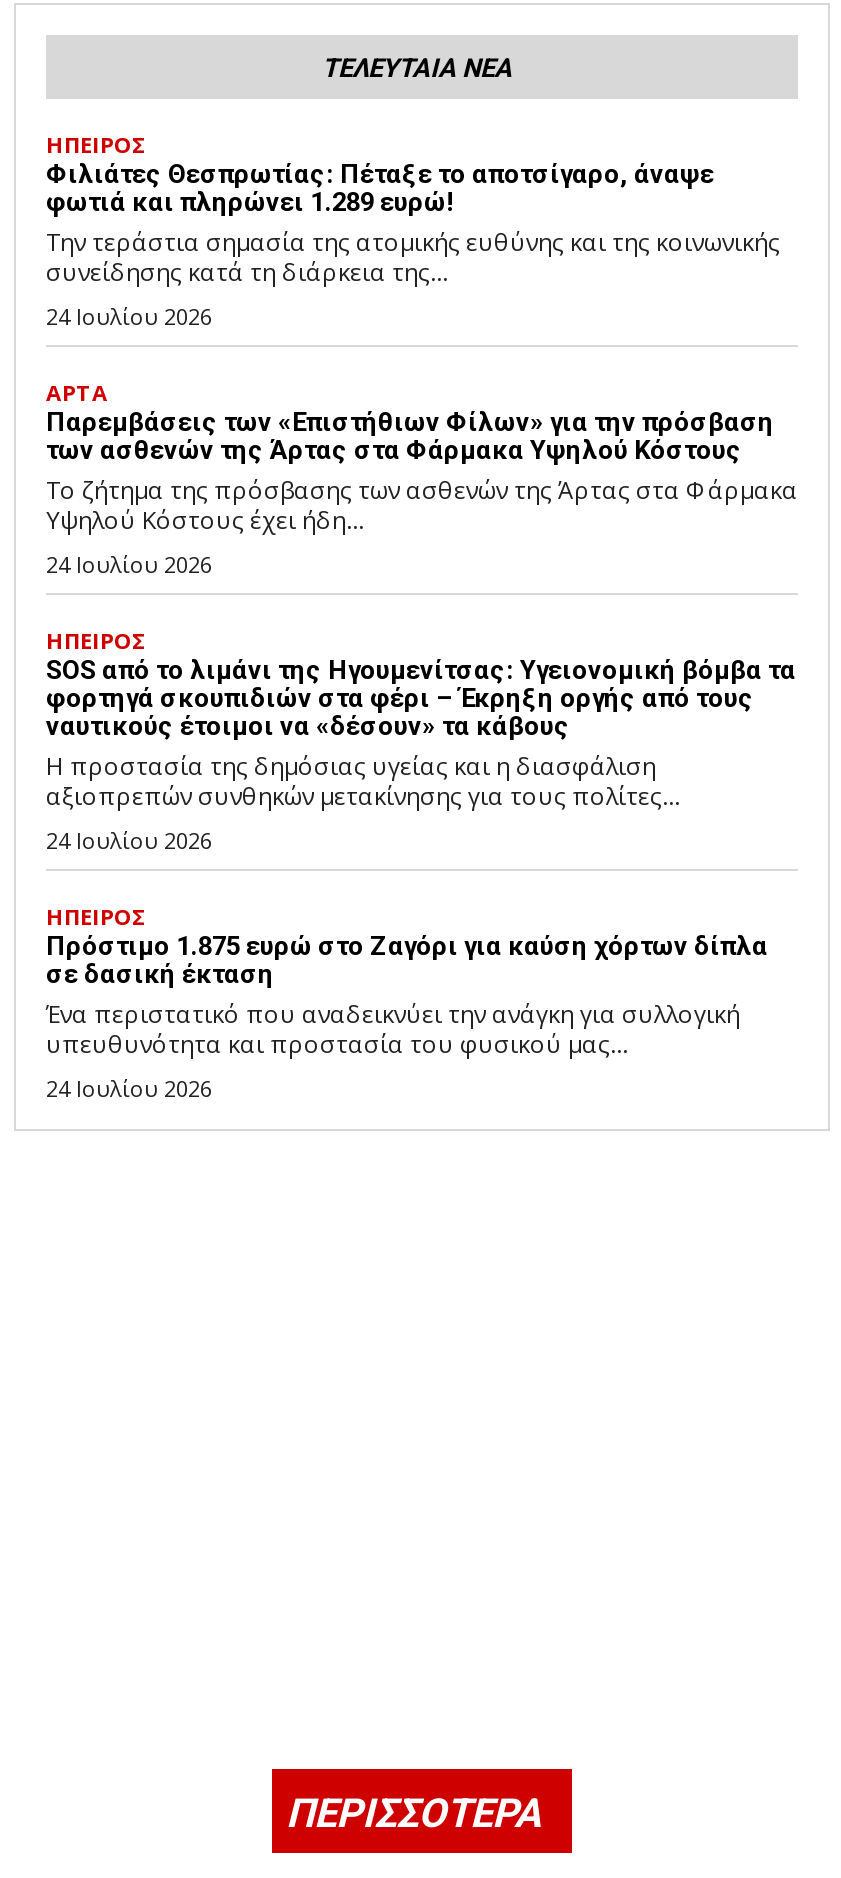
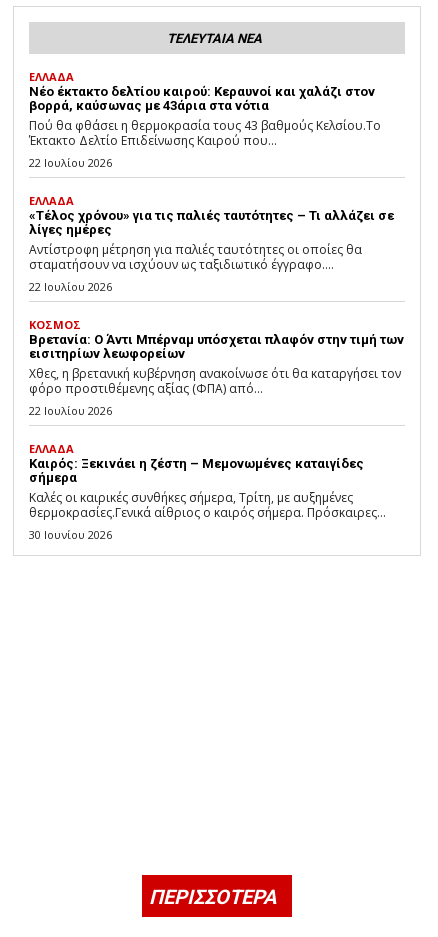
[46,129,780,331] ΗΠΕΙΡΟΣ | Φιλιάτες Θεσπρωτίας: Πέταξε το αποτσίγαρο, άναψε | φωτιά και πληρώνει 1.289 ευρώ! | Την τεράστια σημασία της ατομικής ευθύνης και της κοινωνικής | συνείδησης κατά τη διάρκεια της... | 24 Ιουλίου 2026 -> [29,69,381,170] ΕΛΛΑΔΑ | Νέο έκτακτο δελτίου καιρού: Κεραυνοί και χαλάζι στον | βορρά, καύσωνας με 43άρια στα νότια | Πού θα φθάσει η θερμοκρασία τους 43 βαθμούς Κελσίου.Το | Έκτακτο Δελτίο Επιδείνωσης Καιρού που... | 22 Ιουλίου 2026
[46,377,798,579] ΑΡΤΑ | Παρεμβάσεις των «Επιστήθιων Φίλων» για την πρόσβαση | των ασθενών της Άρτας στα Φάρμακα Υψηλού Κόστους | Το ζήτημα της πρόσβασης των ασθενών της Άρτας στα Φάρμακα | Υψηλού Κόστους έχει ήδη... | 24 Ιουλίου 2026 -> [29,193,394,294] ΕΛΛΑΔΑ | «Τέλος χρόνου» για τις παλιές ταυτότητες – Τι αλλάζει σε | λίγες ημέρες | Αντίστροφη μέτρηση για παλιές ταυτότητες οι οποίες θα | σταματήσουν να ισχύουν ως ταξιδιωτικό έγγραφο.... | 22 Ιουλίου 2026
[46,625,796,855] ΗΠΕΙΡΟΣ | SOS από το λιμάνι της Ηγουμενίτσας: Υγειονομική βόμβα τα | φορτηγά σκουπιδιών στα φέρι – Έκρηξη οργής από τους | ναυτικούς έτοιμοι να «δέσουν» τα κάβους | Η προστασία της δημόσιας υγείας και η διασφάλιση | αξιοπρεπών συνθηκών μετακίνησης για τους πολίτες... | 24 Ιουλίου 2026 -> [29,317,404,418] ΚΟΣΜΟΣ | Βρετανία: Ο Άντι Μπέρναμ υπόσχεται πλαφόν στην τιμή των | εισιτηρίων λεωφορείων | Χθες, η βρετανική κυβέρνηση ανακοίνωσε ότι θα καταργήσει τον | φόρο προστιθέμενης αξίας (ΦΠΑ) από... | 22 Ιουλίου 2026
[46,901,768,1103] ΗΠΕΙΡΟΣ | Πρόστιμο 1.875 ευρώ στο Ζαγόρι για καύση χόρτων δίπλα | σε δασική έκταση | Ένα περιστατικό που αναδεικνύει την ανάγκη για συλλογική | υπευθυνότητα και προστασία του φυσικού μας... | 24 Ιουλίου 2026 -> [29,441,386,542] ΕΛΛΑΔΑ | Καιρός: Ξεκινάει η ζέστη – Μεμονωμένες καταιγίδες | σήμερα | Καλές οι καιρικές συνθήκες σήμερα, Τρίτη, με αυξημένες | θερμοκρασίες.Γενικά αίθριος ο καιρός σήμερα. Πρόσκαιρες... | 30 Ιουνίου 2026

